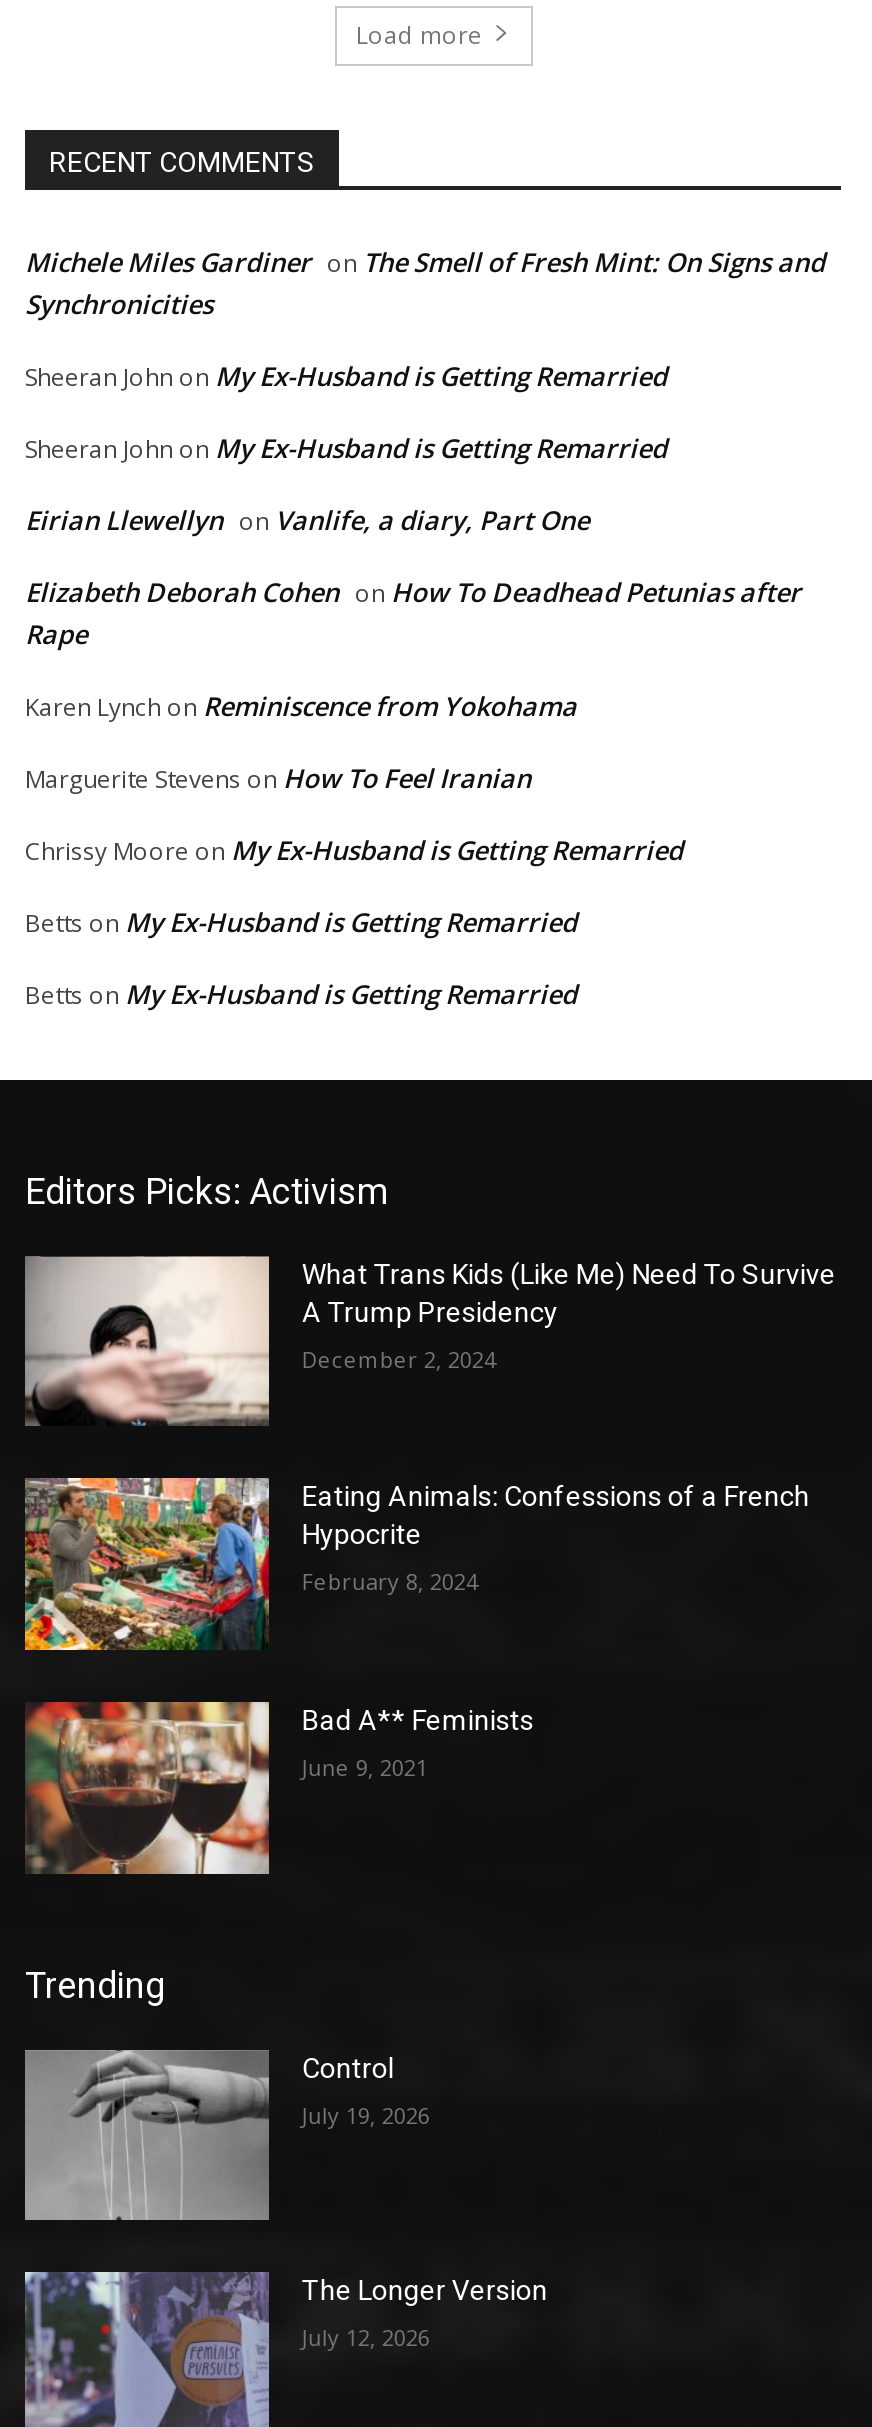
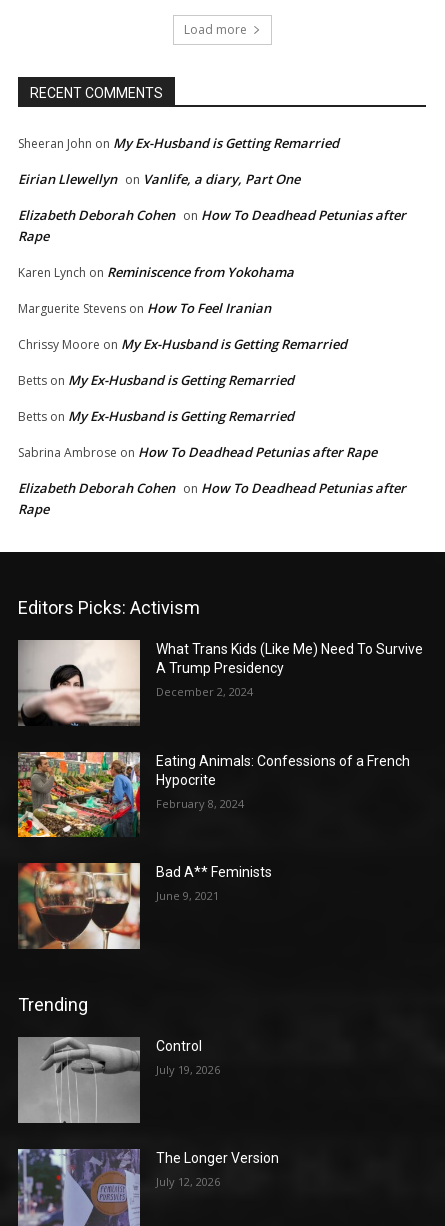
[25,243,825,393] Michele Miles Gardiner on The Smell of Fresh Mint: On Signs and | Synchronicities | Sheeran John on My Ex-Husband is Getting Remarried -> none
moved [25,429,801,1011] -> [18,134,406,425]: Sheeran John on My Ex-Husband is Getting Remarried | Eirian Llewellyn on Vanlife, a diary, Part One | Elizabeth Deborah Cohen on How To Deadhead Petunias after | ... | Betts on My Ex-Husband is Getting Remarried | Betts on My Ex-Husband is Getting Remarried
none -> [18,443,406,518] Sabrina Ambrose on How To Deadhead Petunias after Rape | Elizabeth Deborah Cohen on How To Deadhead Petunias after | Rape

